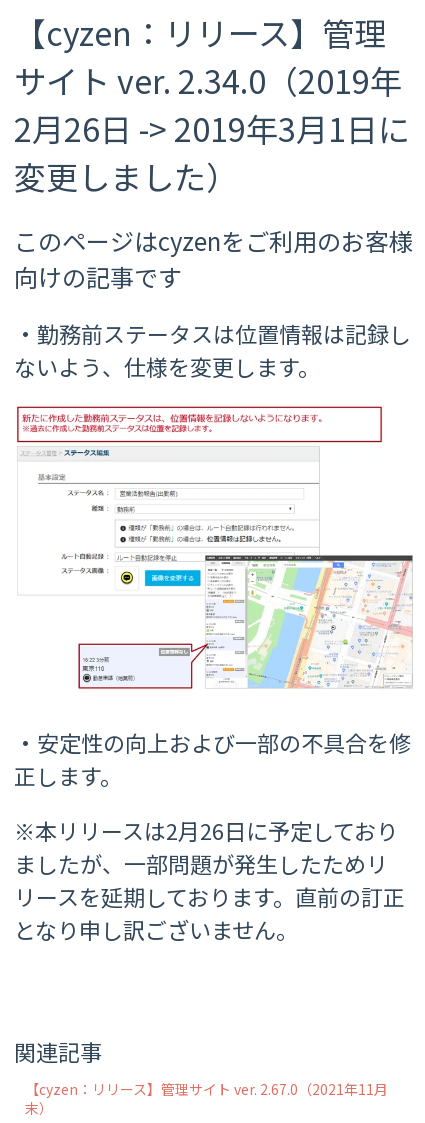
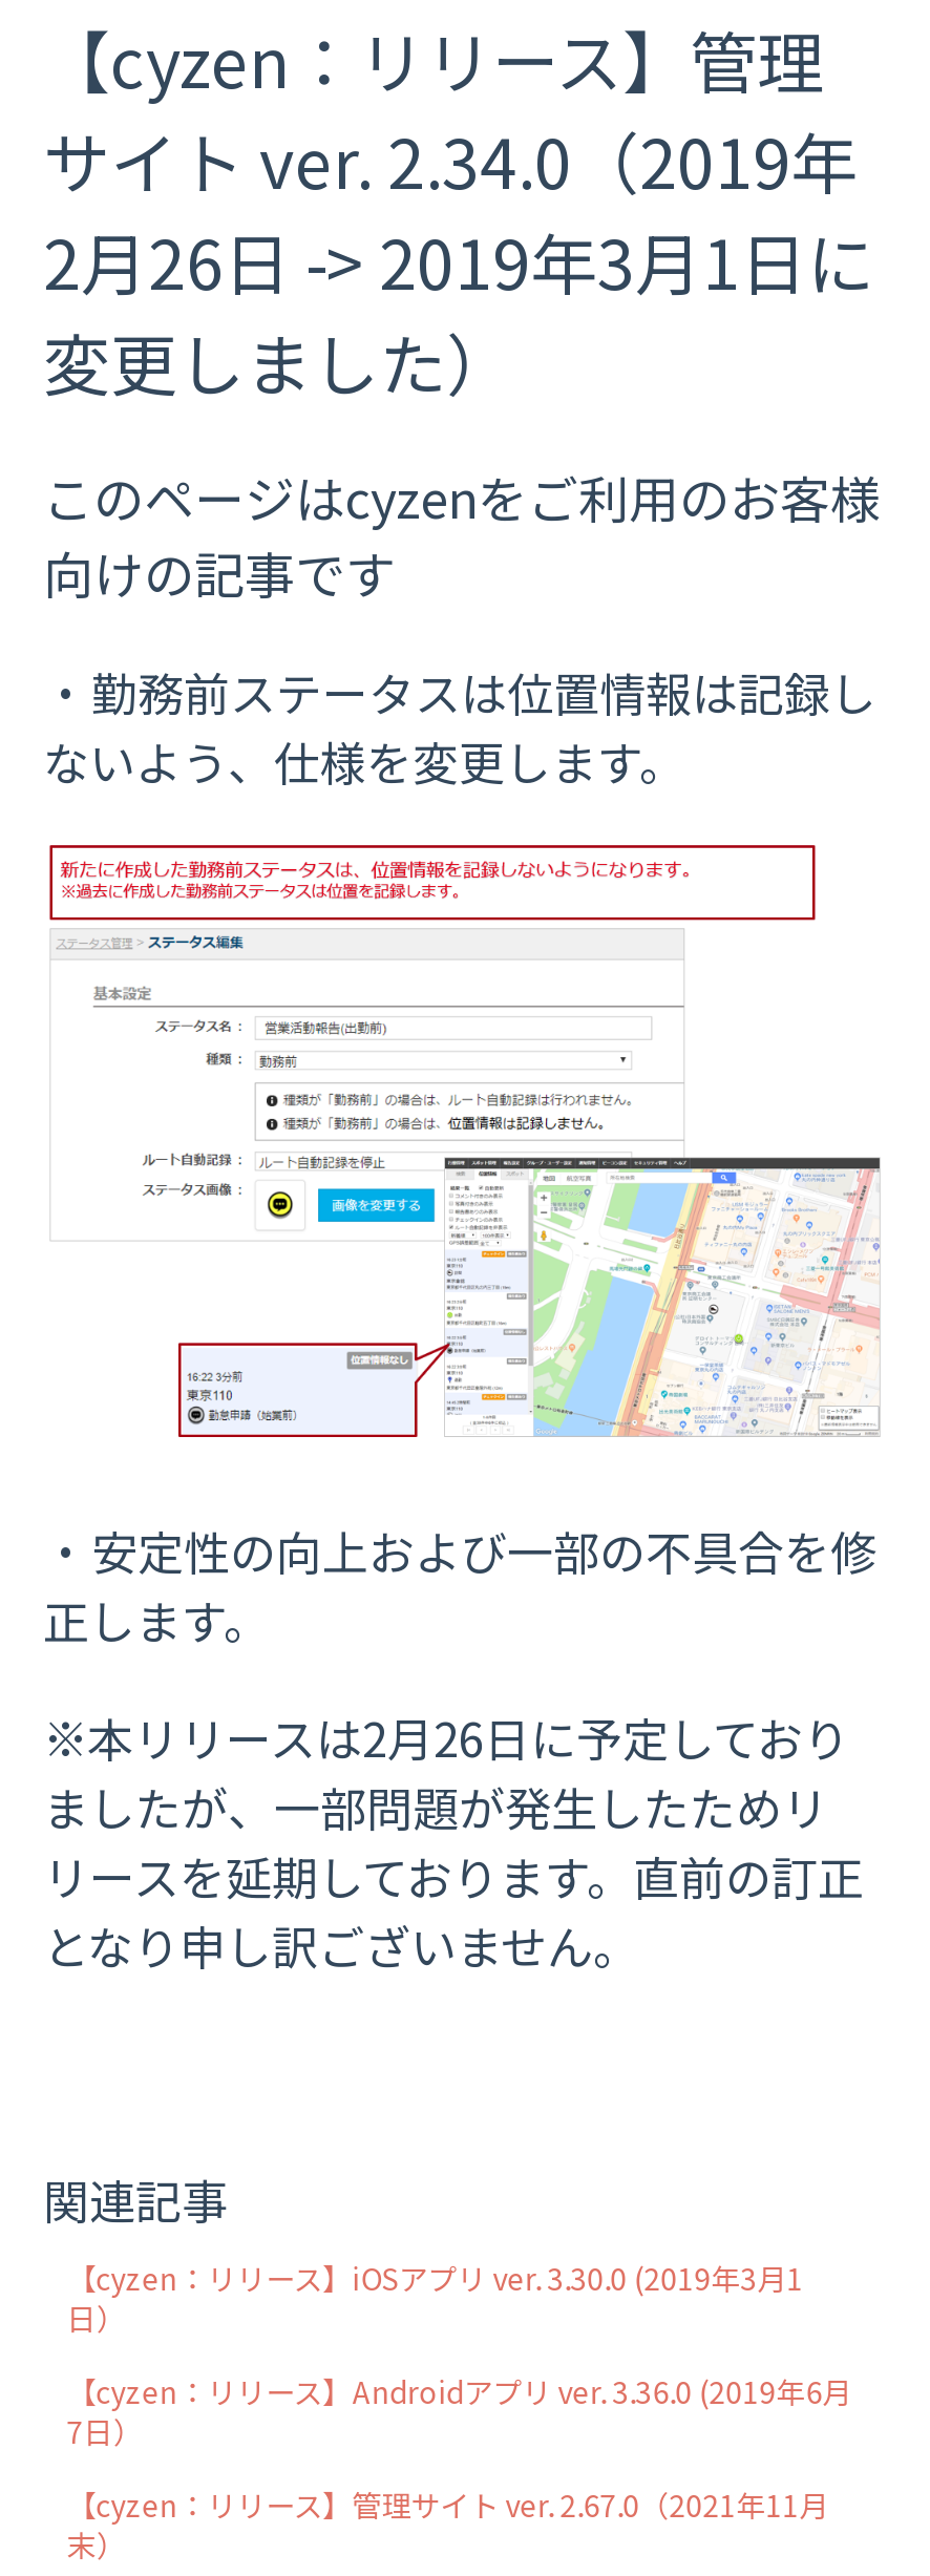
none -> [67,2257,852,2452] 【cyzen：リリース】iOSアプリ ver. 3.30.0 (2019年3月1 | 日） | 【cyzen：リリース】Androidアプリ ver. 3.36.0 (2019年6月 | 7日）

